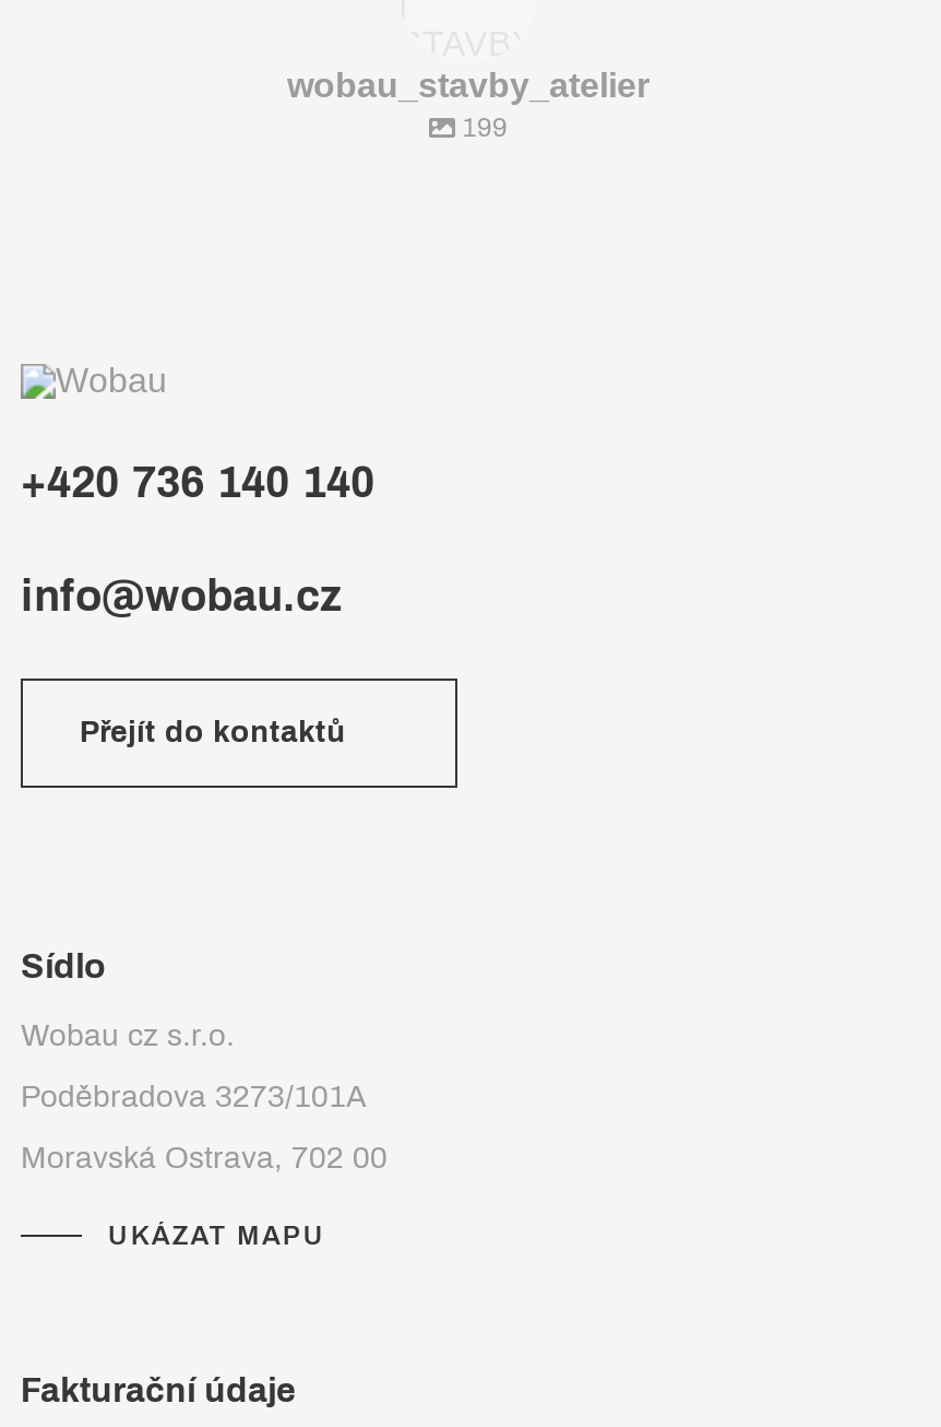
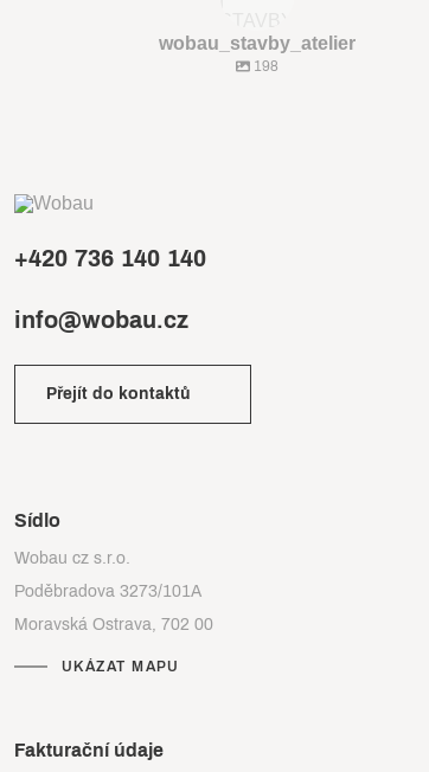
[462,112,508,143] 199 -> [254,58,278,74] 198

